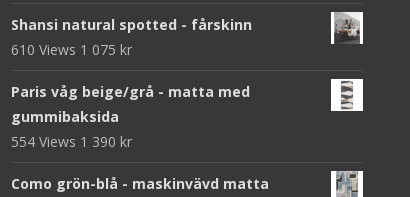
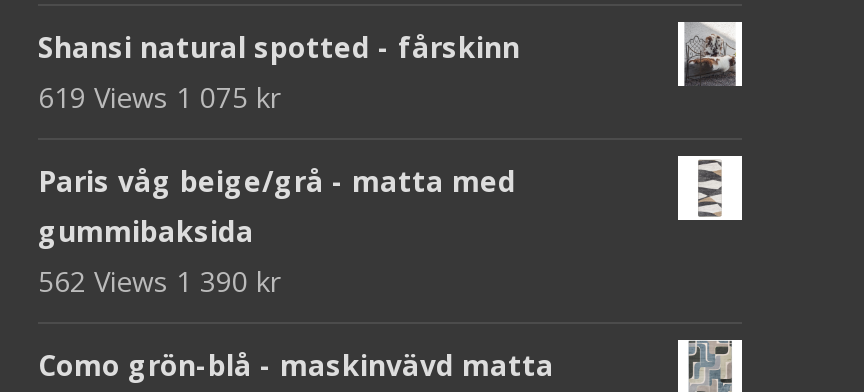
[11,40,132,59] 610 Views 1 075 kr -> [38,77,280,115] 619 Views 1 075 kr
[11,132,132,151] 554 Views 1 390 kr -> [38,261,280,299] 562 Views 1 390 kr

